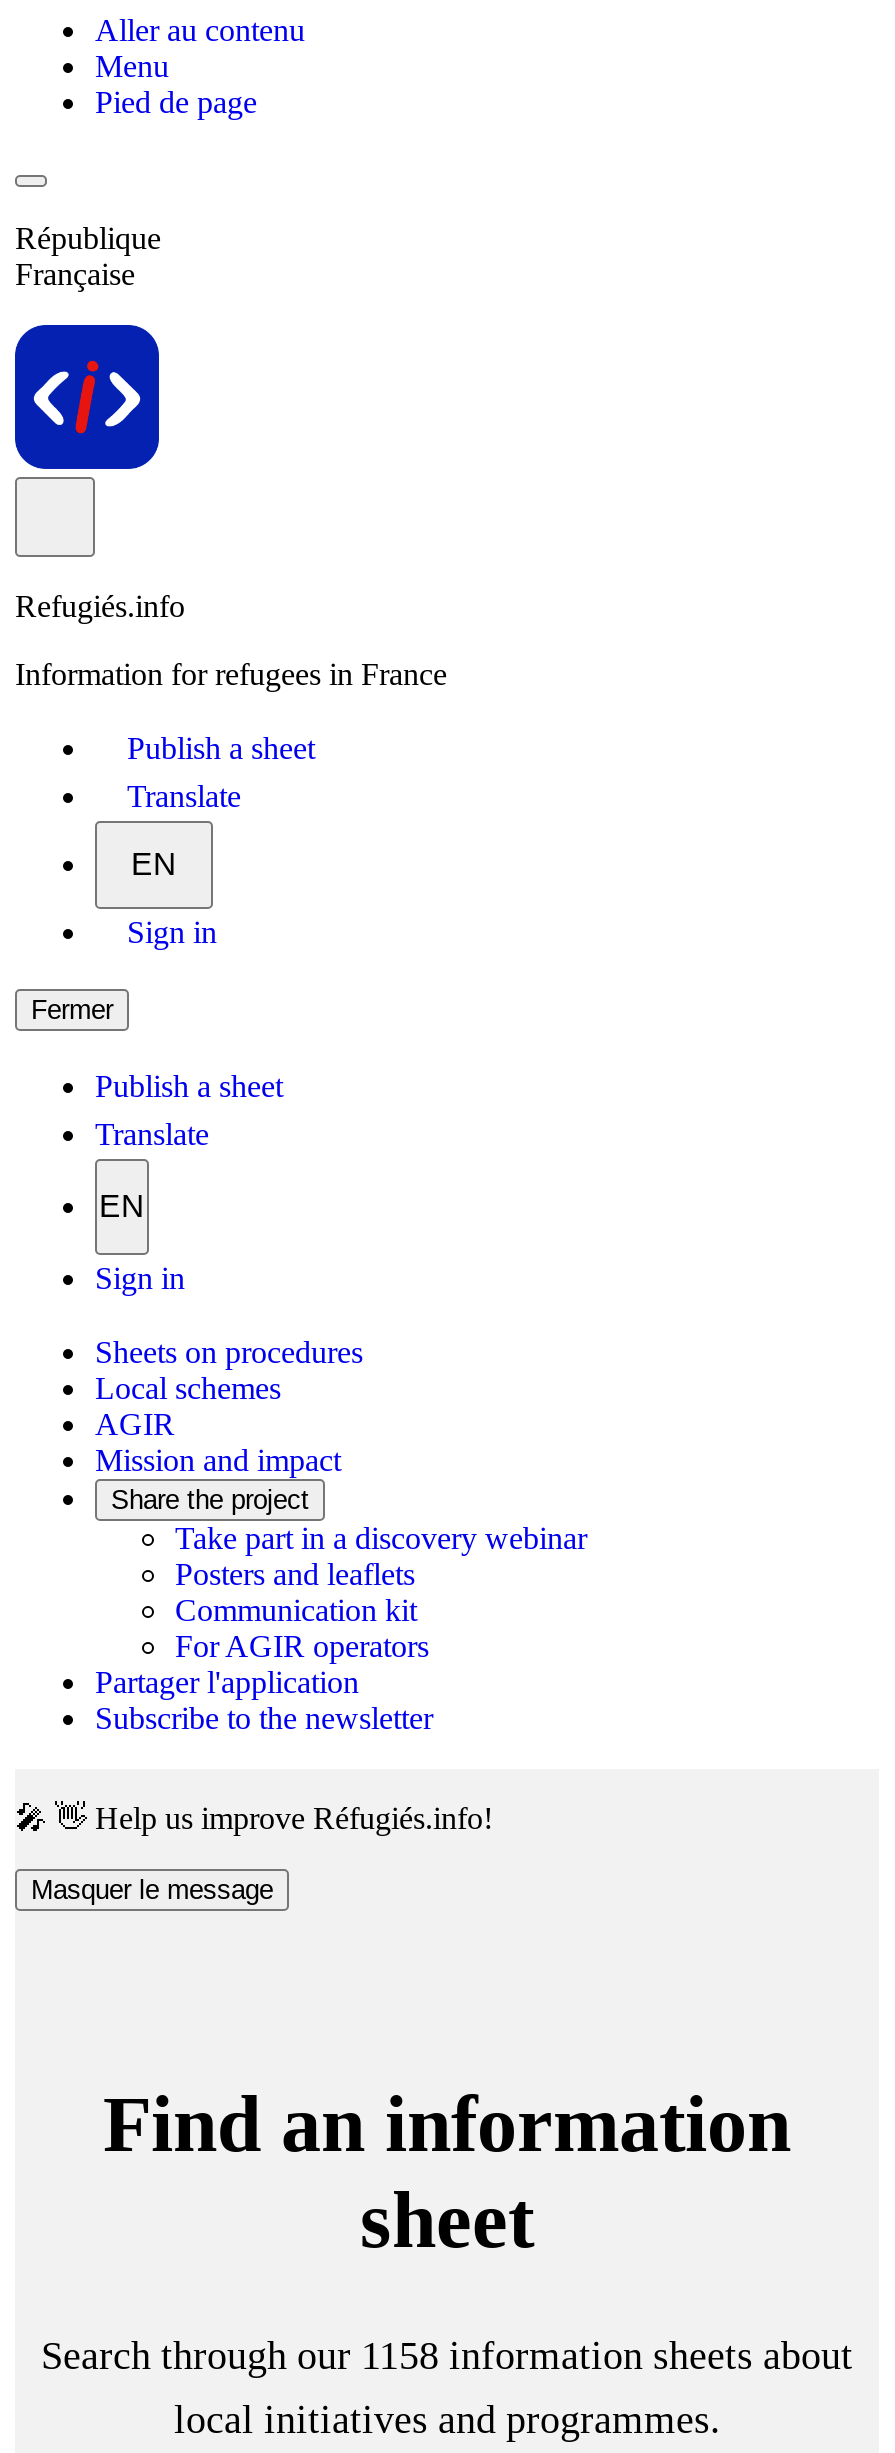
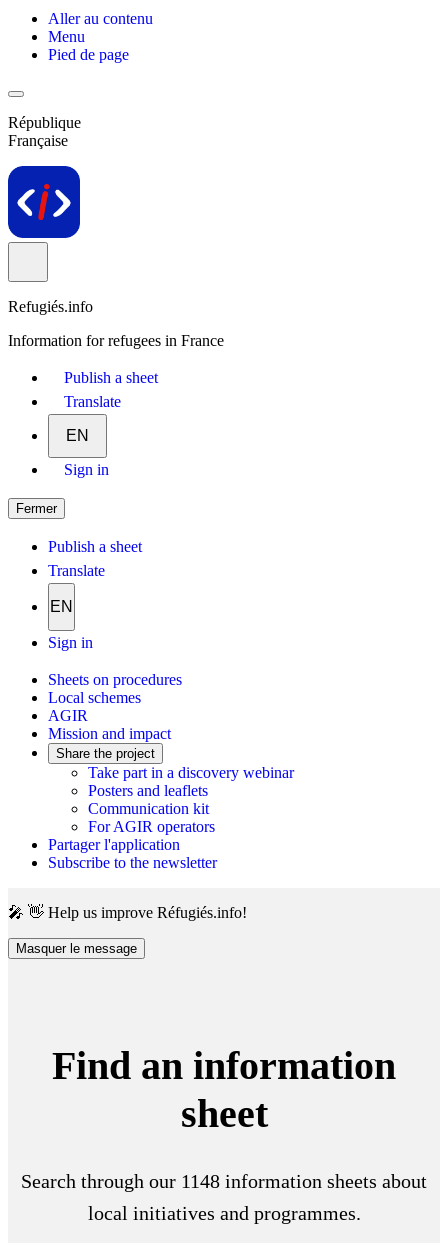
[41,2332,853,2376] Search through our 1158 information sheets about -> [21,1170,427,1192] Search through our 1148 information sheets about

